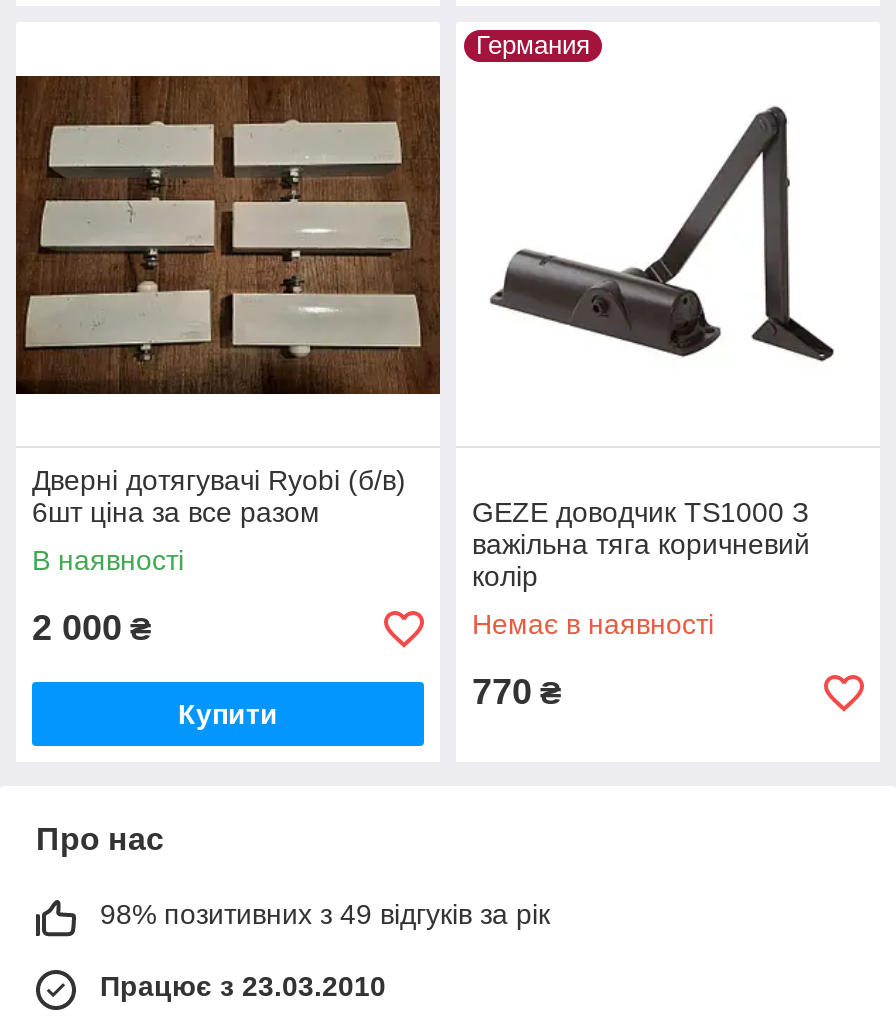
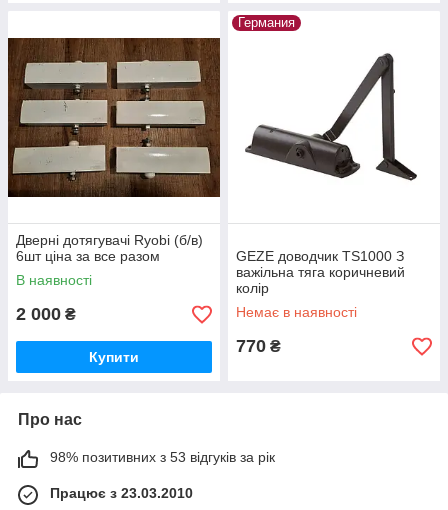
[100,898,550,930] 98% позитивних з 49 відгуків за рік -> [50,449,275,465] 98% позитивних з 53 відгуків за рік

